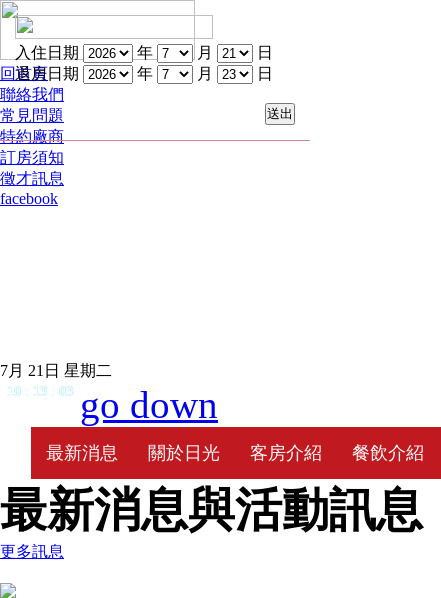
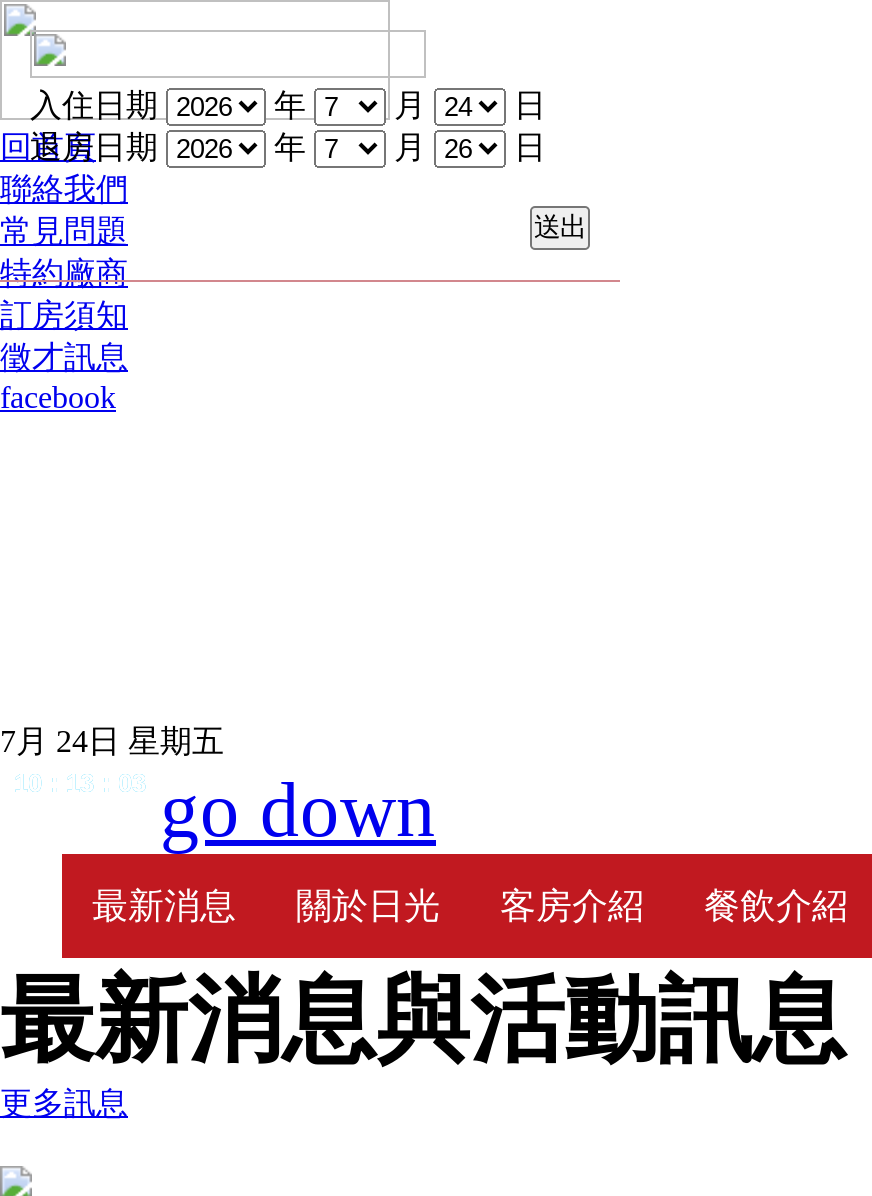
[0,362,112,379] 7月 21日 星期二 -> [0,724,224,758] 7月 24日 星期五

